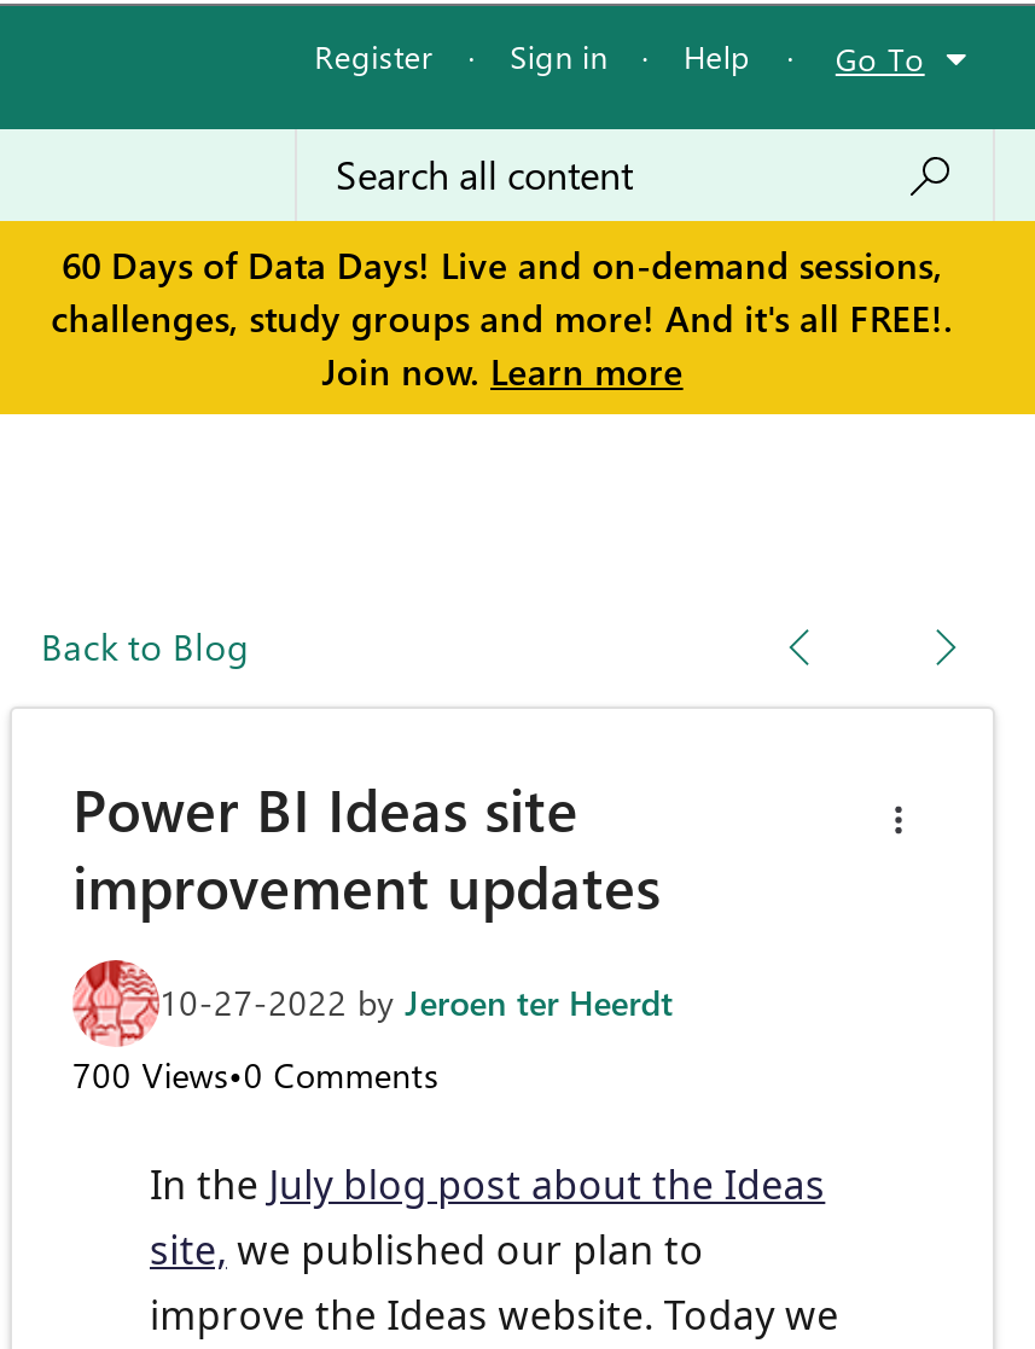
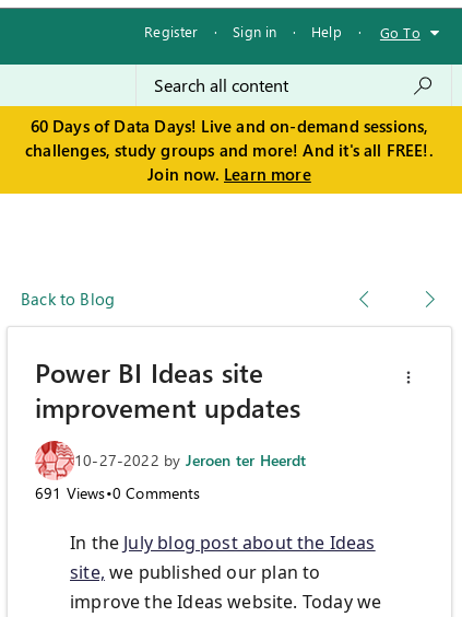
[72,1053,439,1099] 700 Views•0 Comments -> [35,483,201,504] 691 Views•0 Comments

